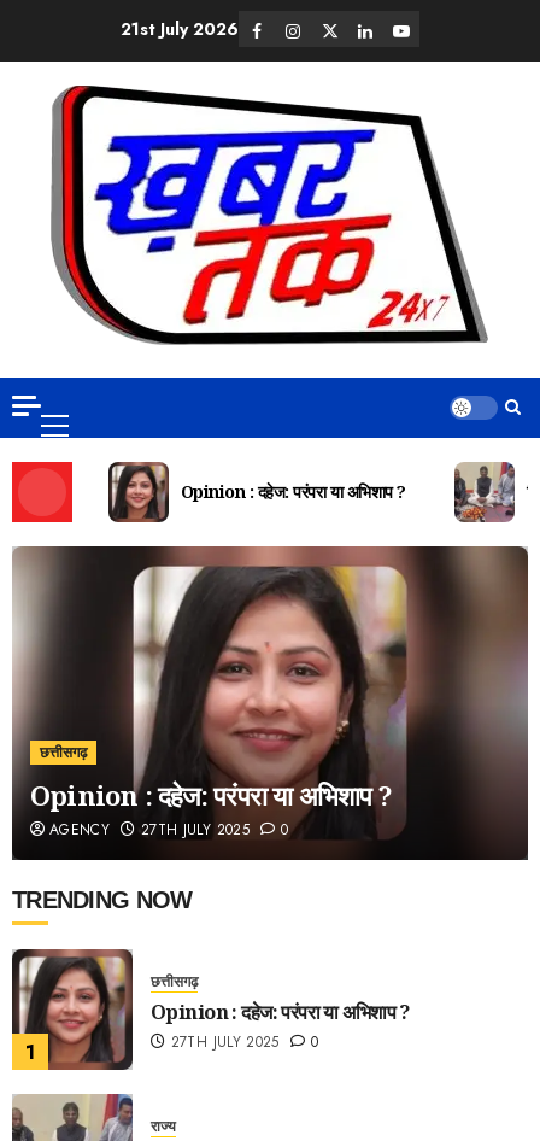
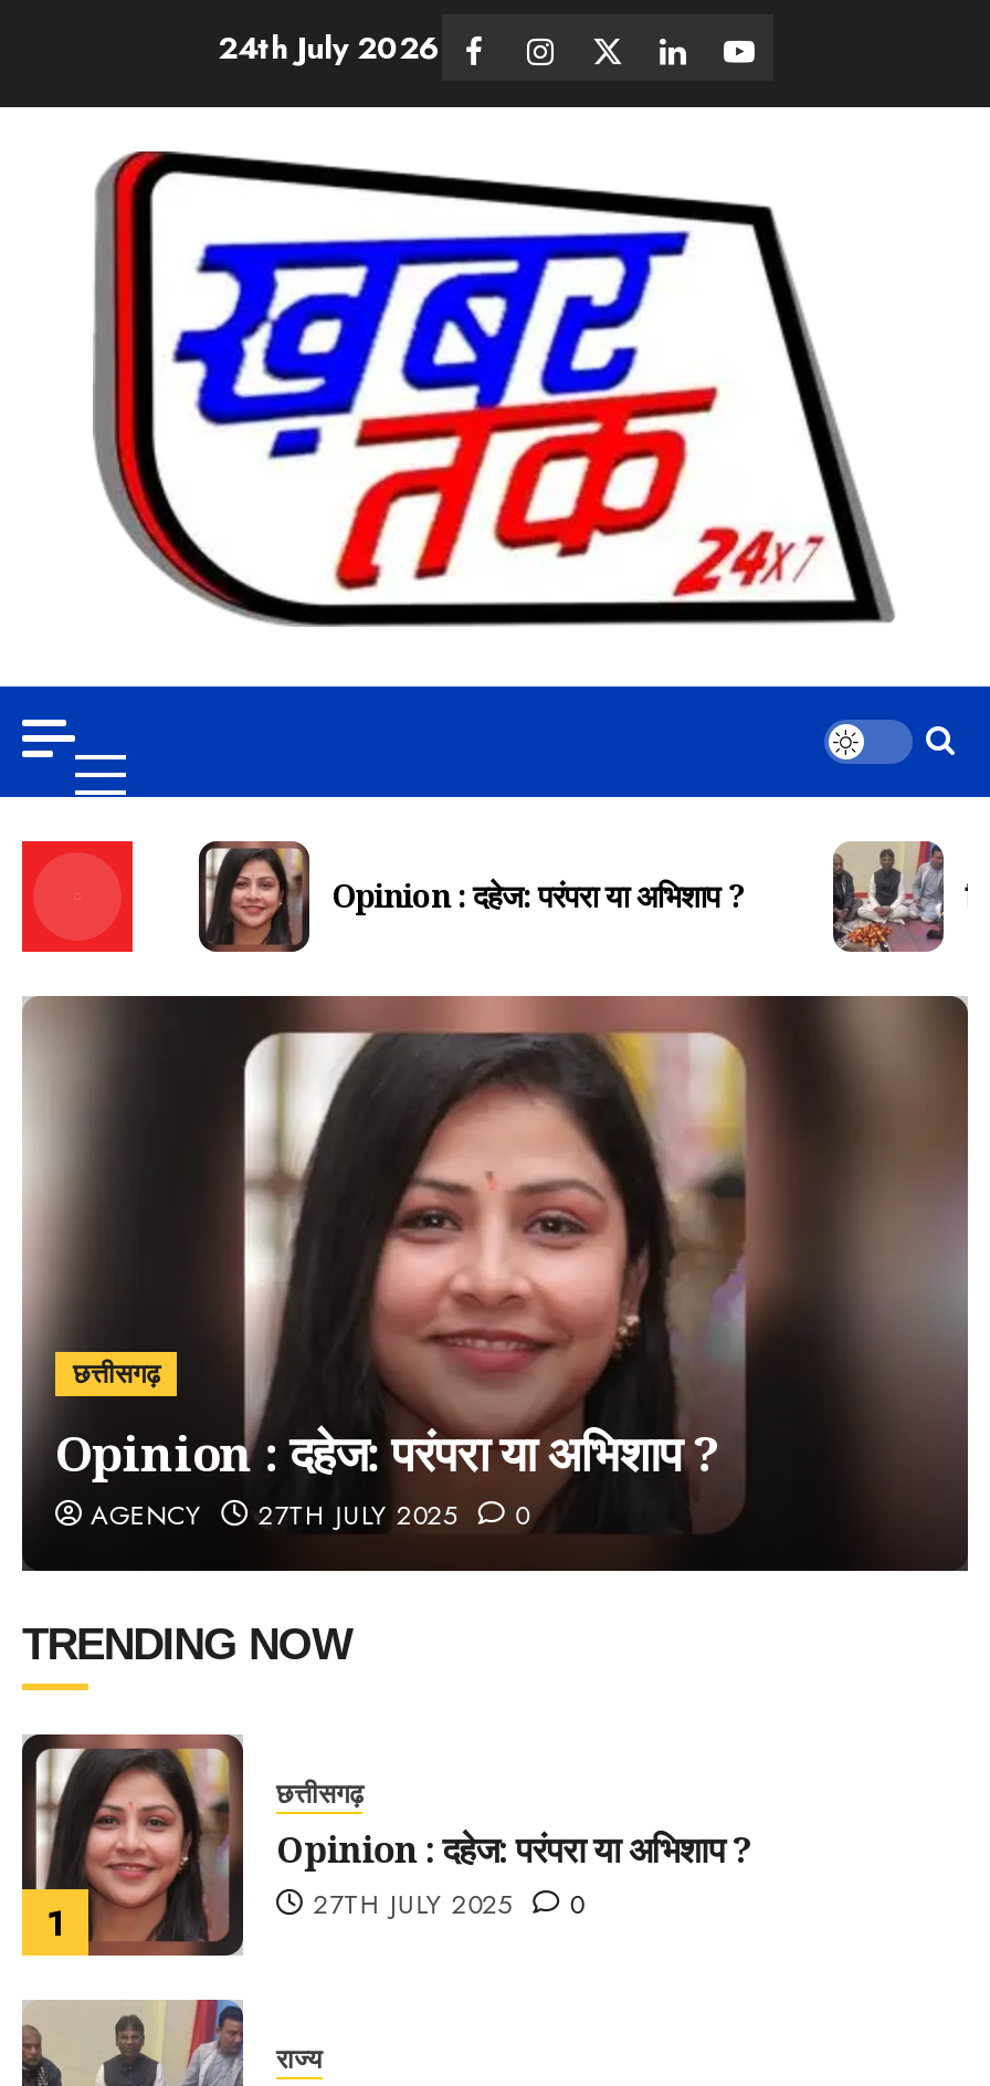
[121,16,239,40] 21st July 2026 -> [218,24,441,69] 24th July 2026

